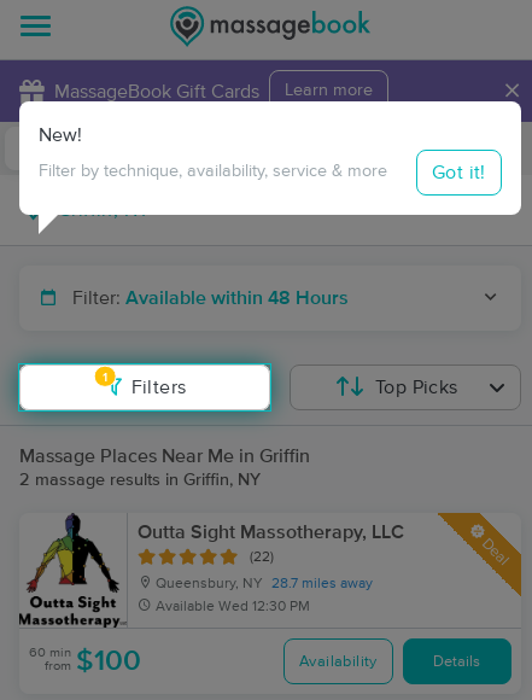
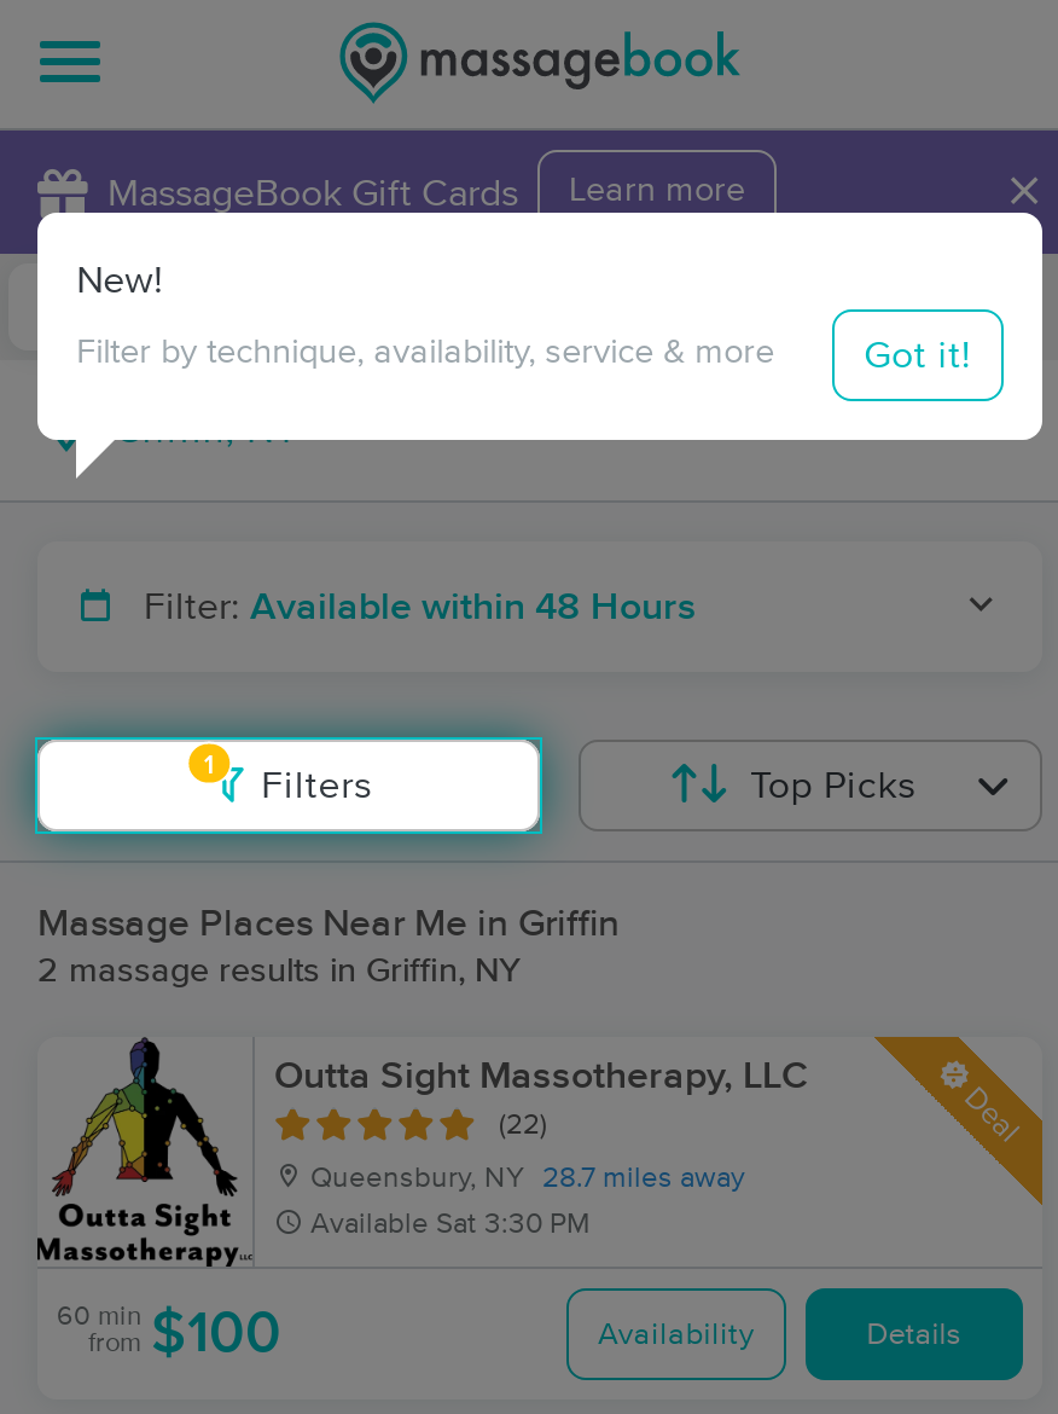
[156,600,310,614] Available Wed 12:30 PM -> [310,1211,591,1240] Available Sat 3:30 PM

